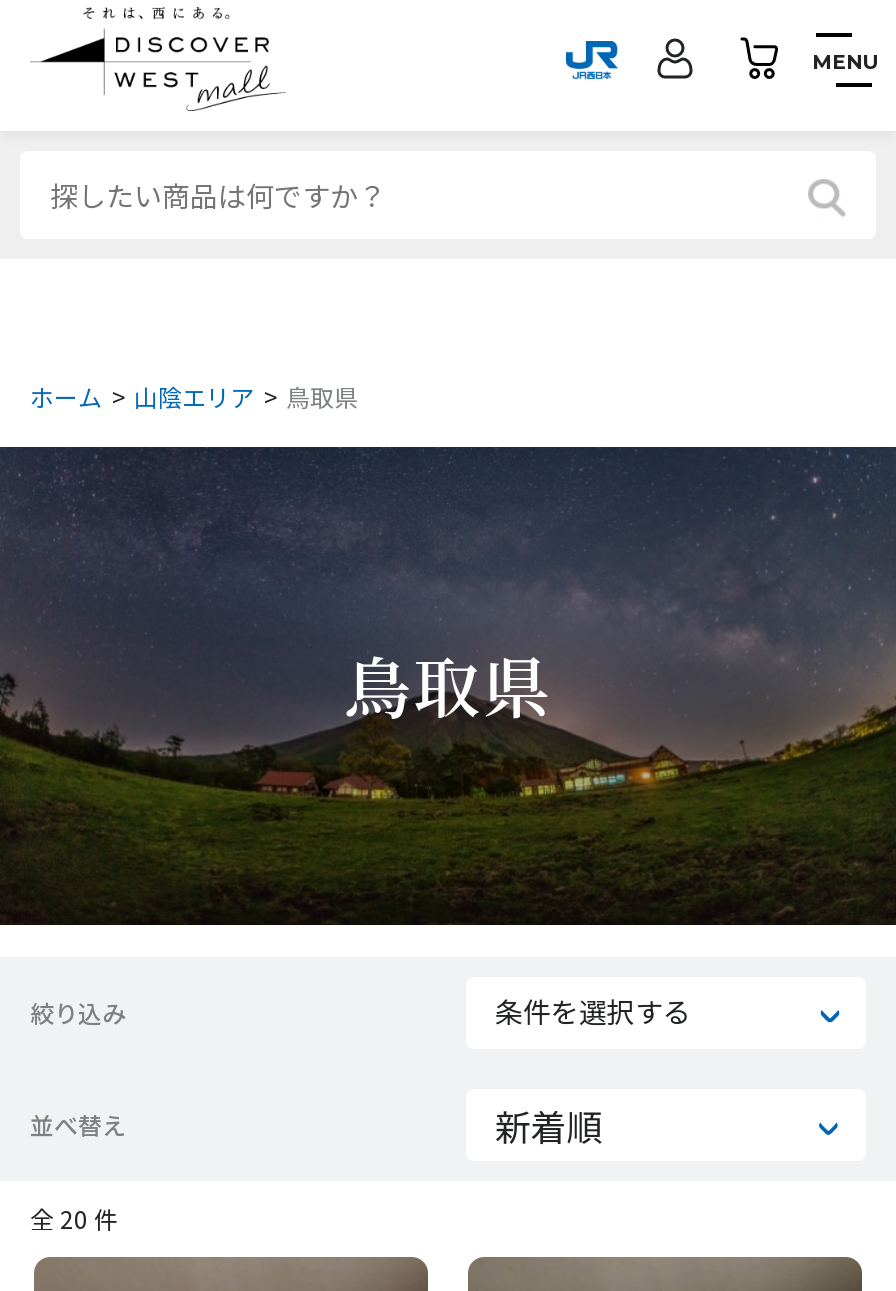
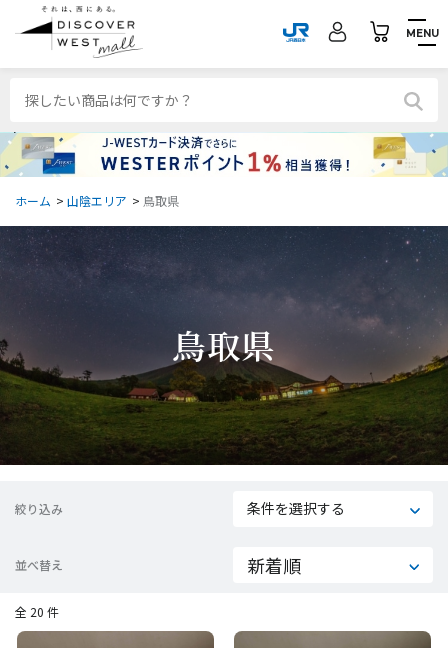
none -> [3,131,78,177] [image]
none -> [100,136,350,173] [image]
none -> [372,132,445,177] [image]

